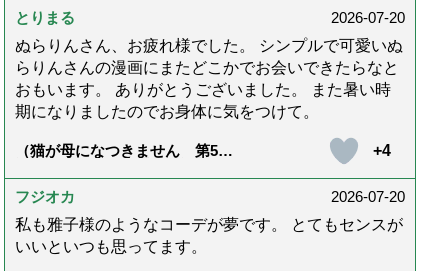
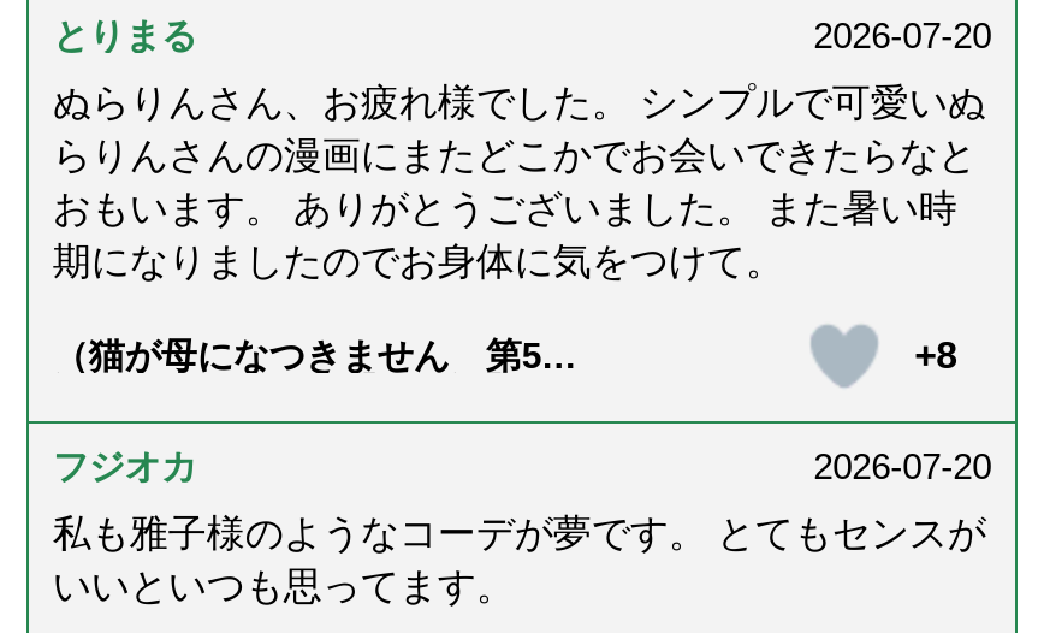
[373,142,391,159] +4 -> [914,334,958,375] +8

